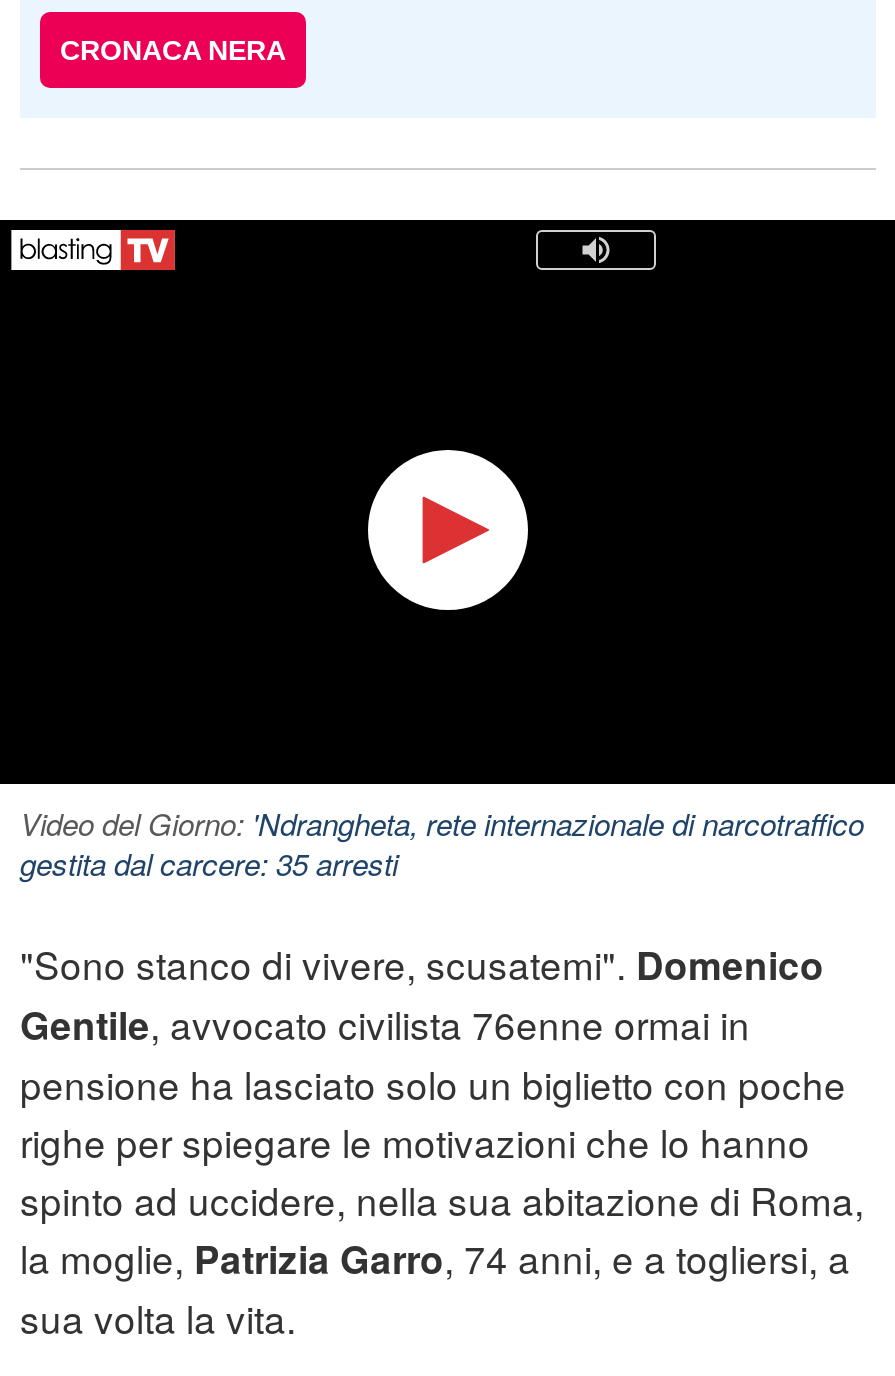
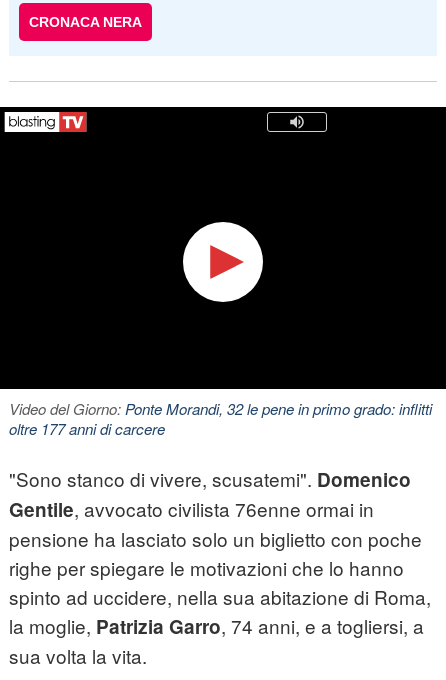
[20,803,864,885] Video del Giorno: 'Ndrangheta, rete internazionale di narcotraffico | gestita dal carcere: 35 arresti -> [9,398,432,439] Video del Giorno: Ponte Morandi, 32 le pene in primo grado: inflitti | oltre 177 anni di carcere

